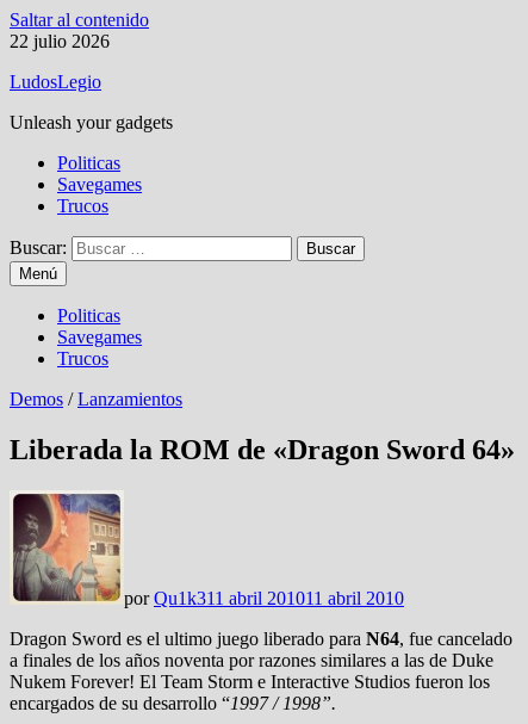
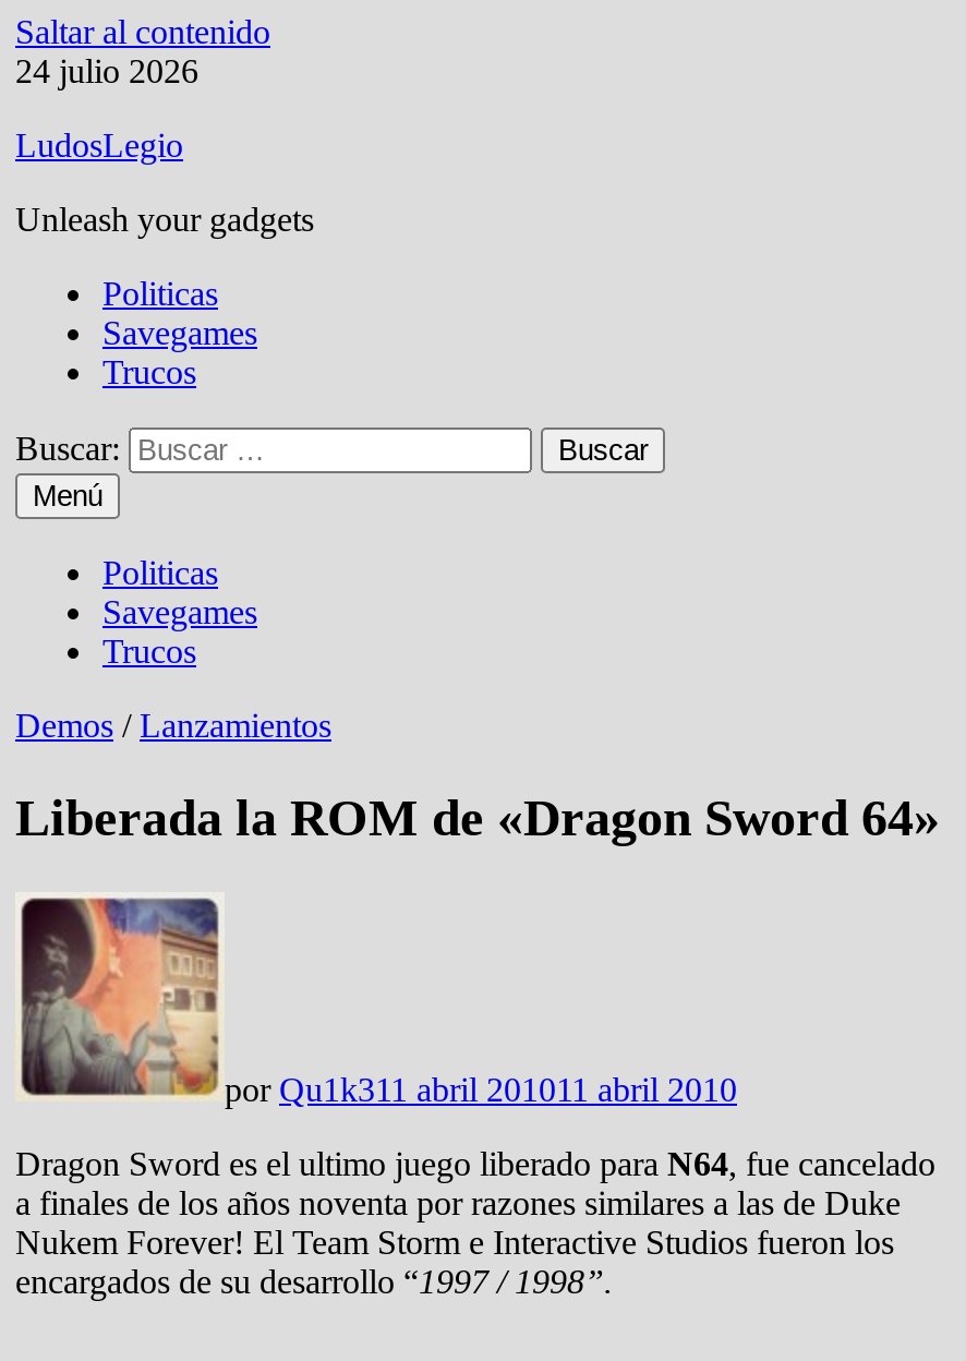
[10,31,110,51] 22 julio 2026 -> [15,52,198,89] 24 julio 2026

